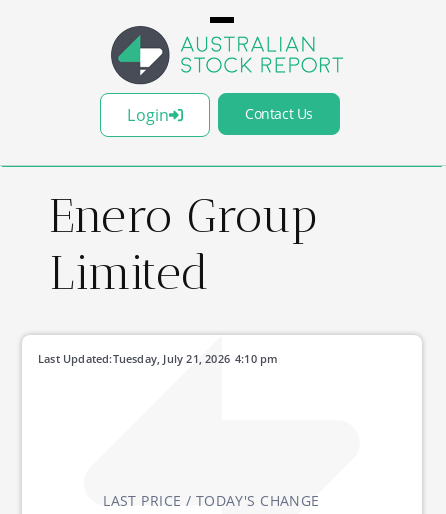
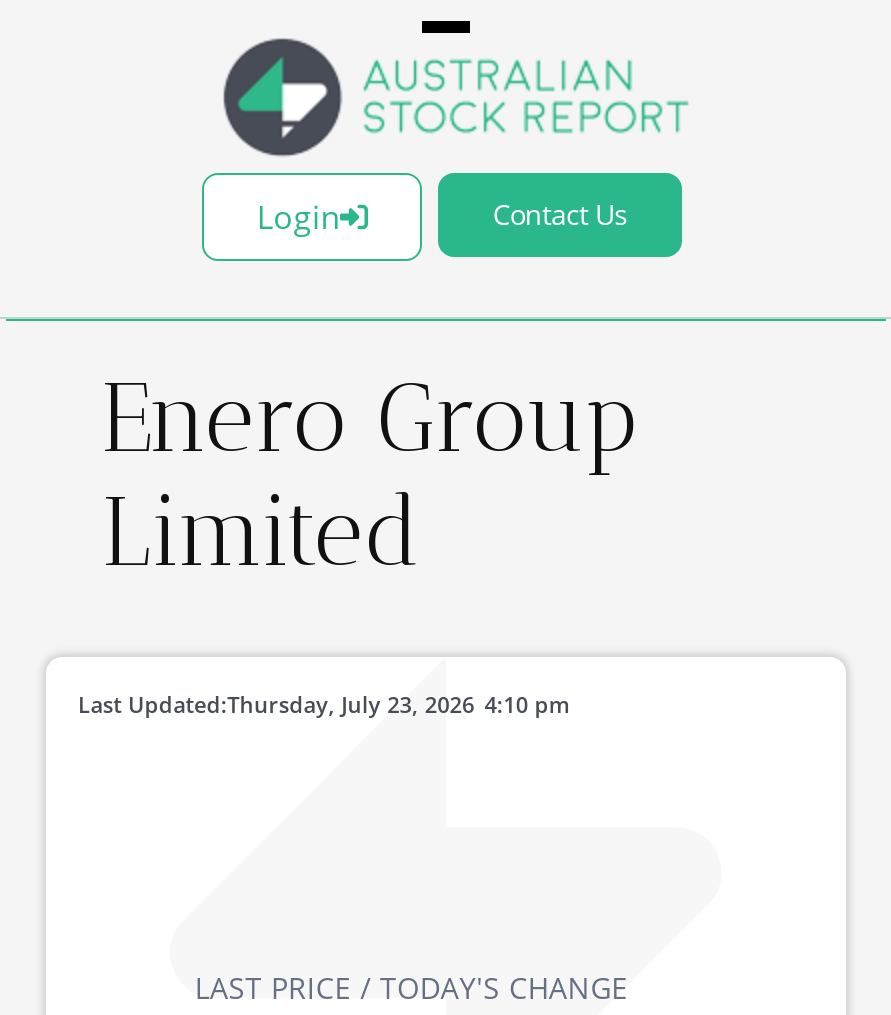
[113,351,230,366] Tuesday, July 21, 2026 -> [227,689,474,719] Thursday, July 23, 2026

